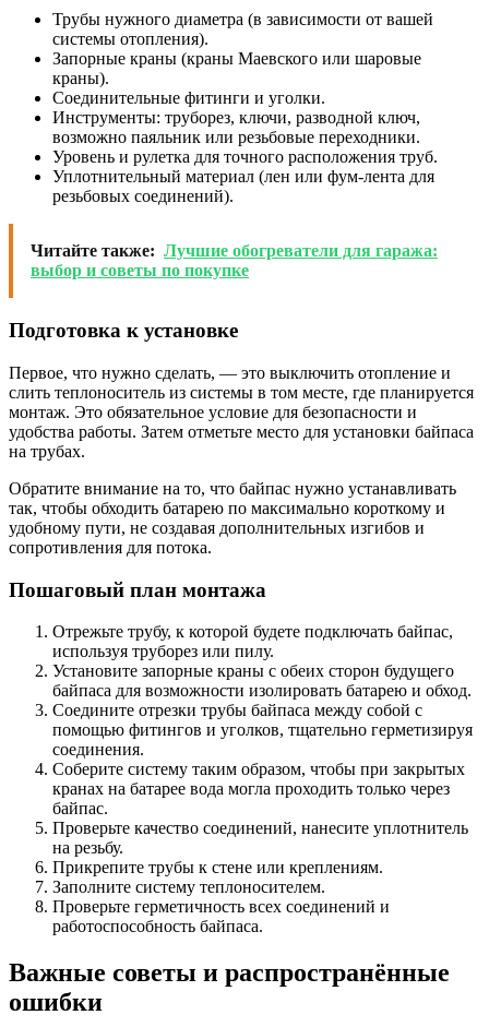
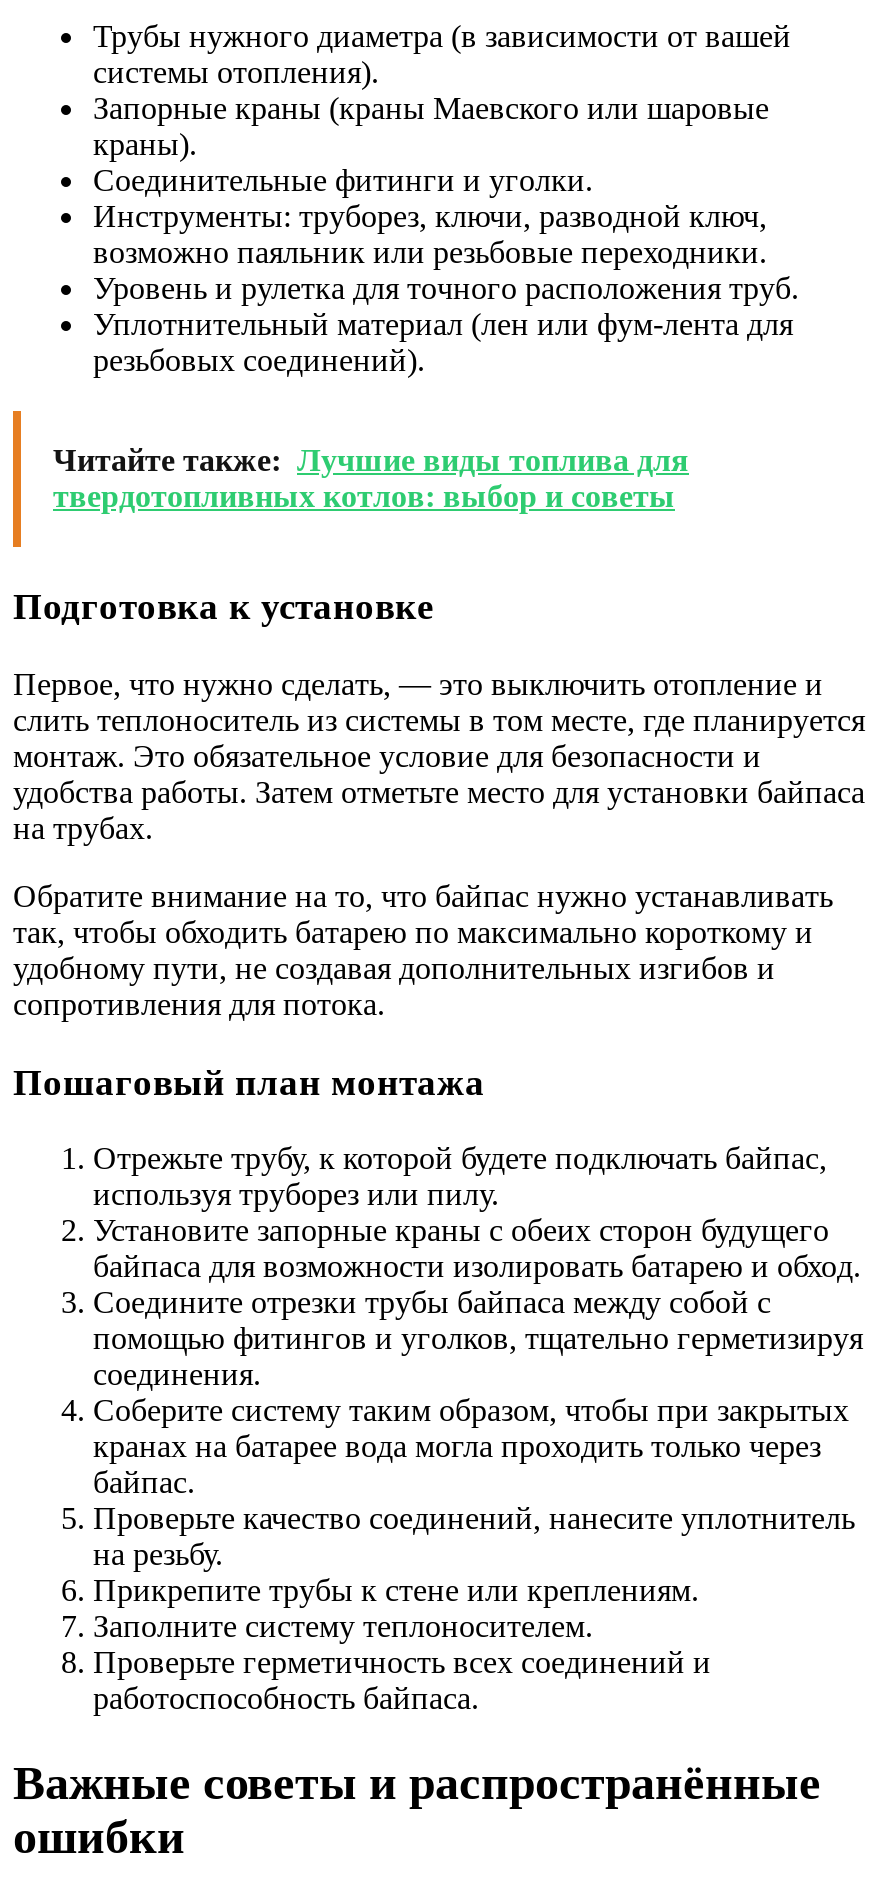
[31,242,438,280] Читайте также: Лучшие обогреватели для гаража: | выбор и советы по покупке -> [53,444,689,514] Читайте также: Лучшие виды топлива для | твердотопливных котлов: выбор и советы

